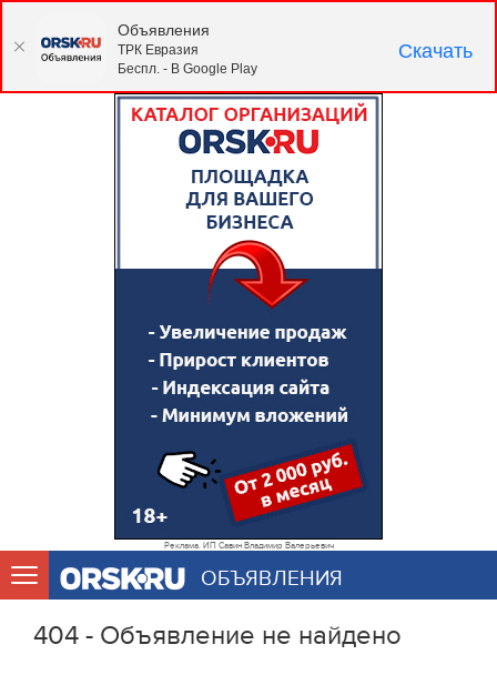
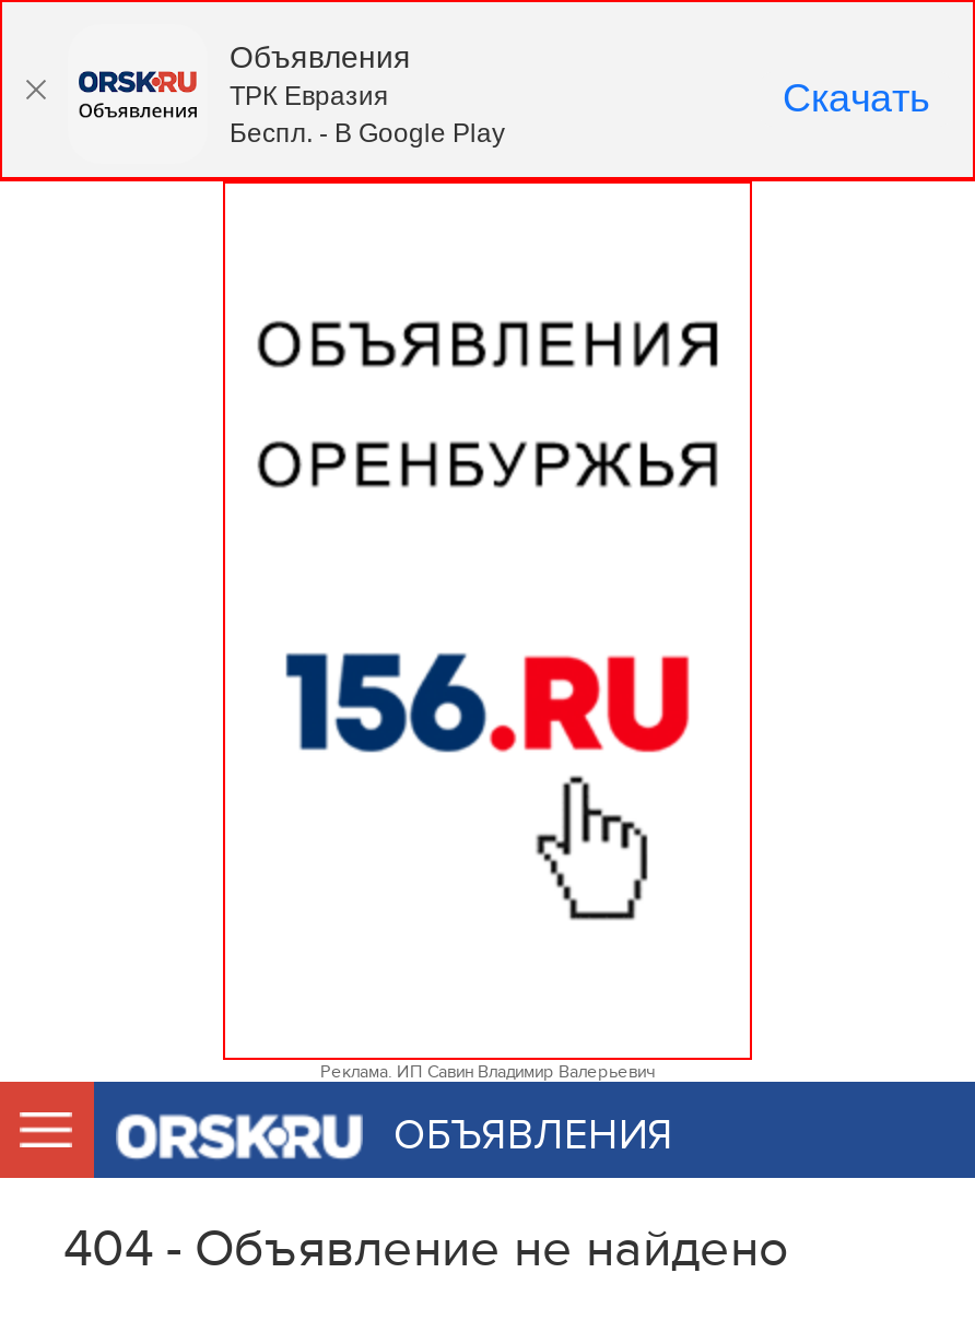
[113,92,384,541] [image] -> [221,179,754,1062] [image]

